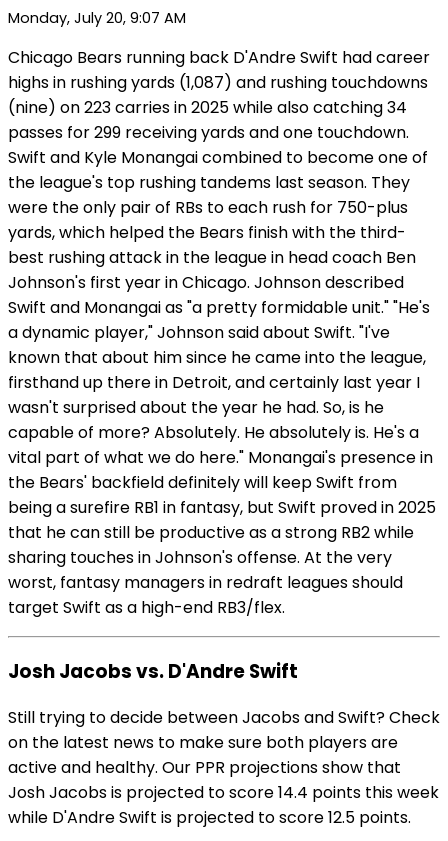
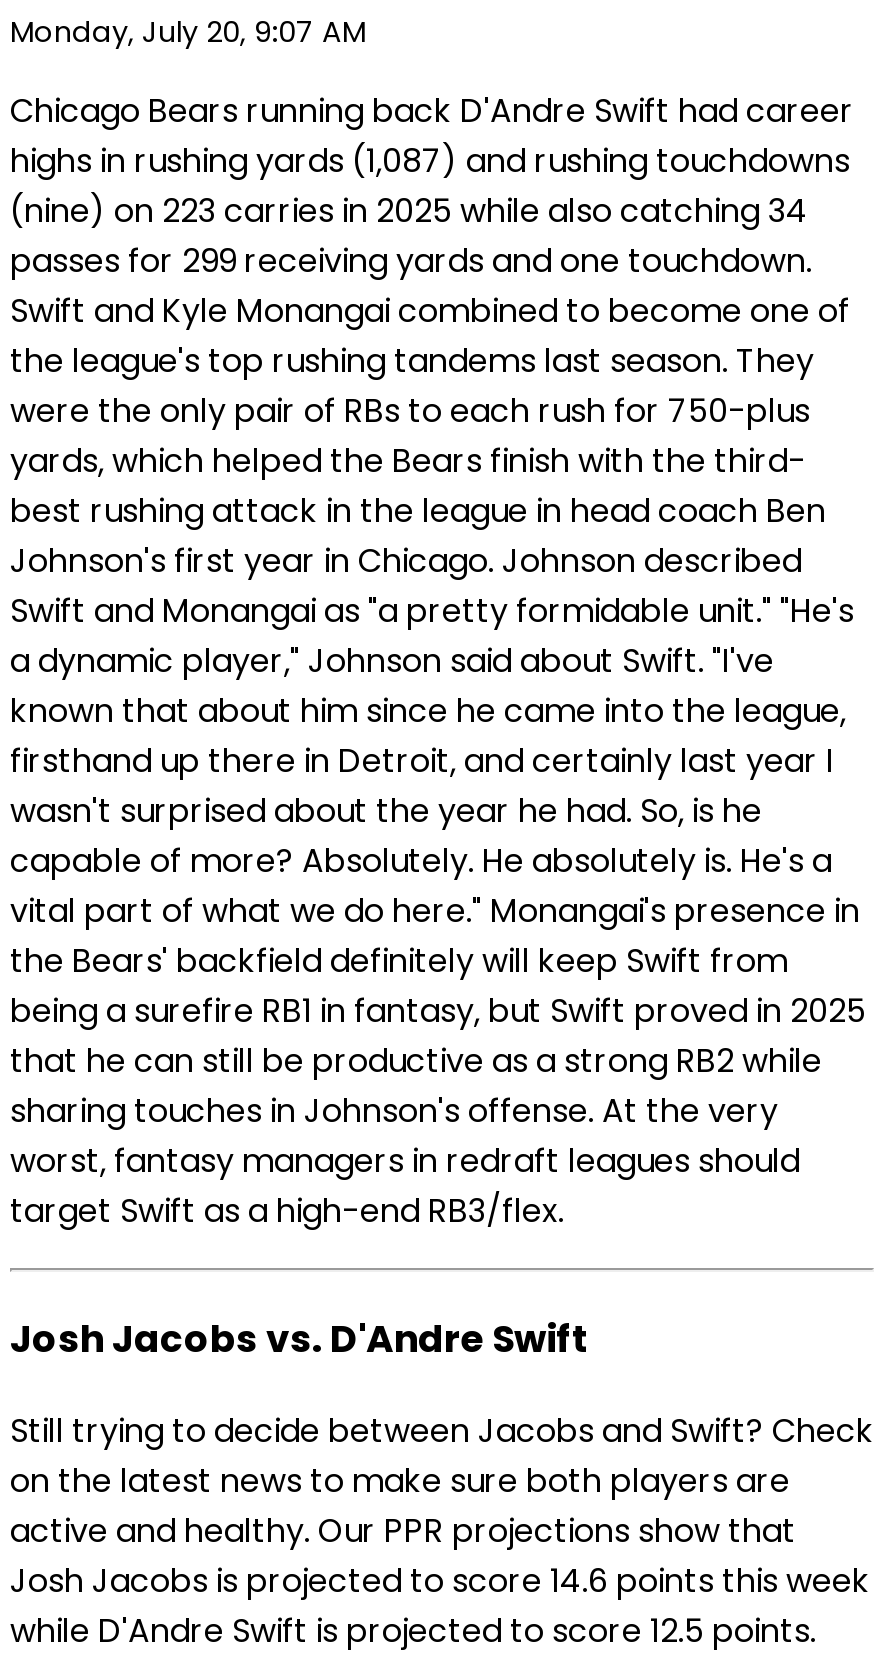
[8,781,439,804] Josh Jacobs is projected to score 14.4 points this week -> [10,1557,870,1603] Josh Jacobs is projected to score 14.6 points this week

